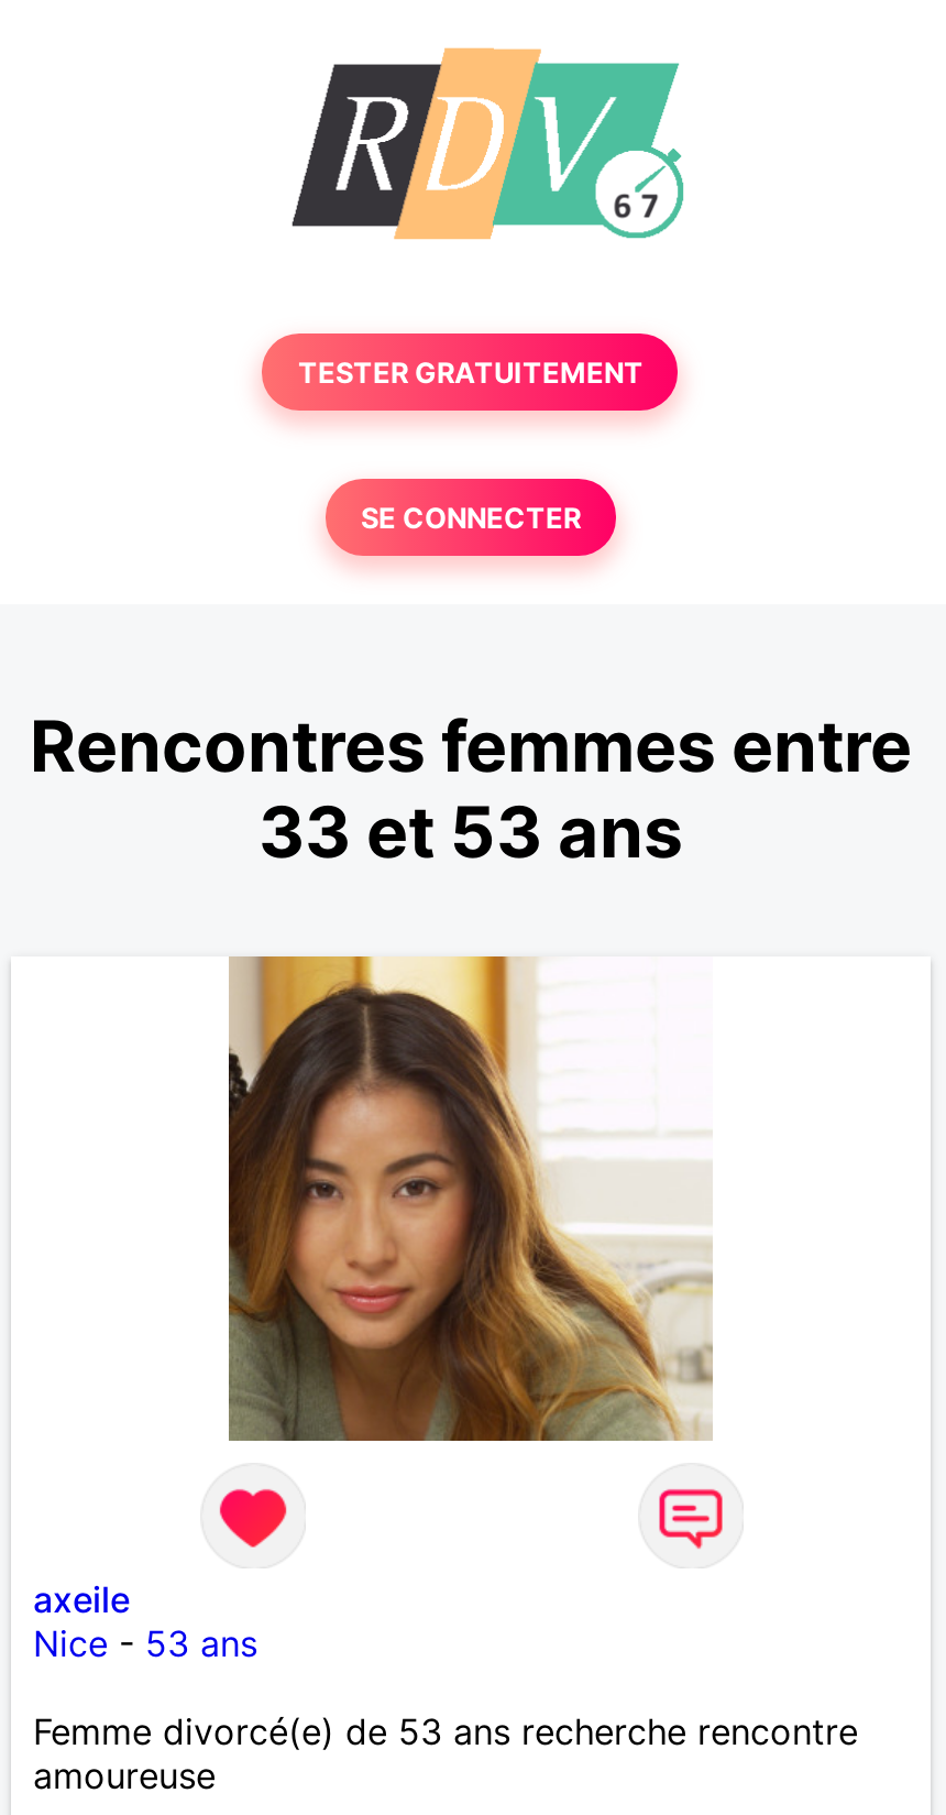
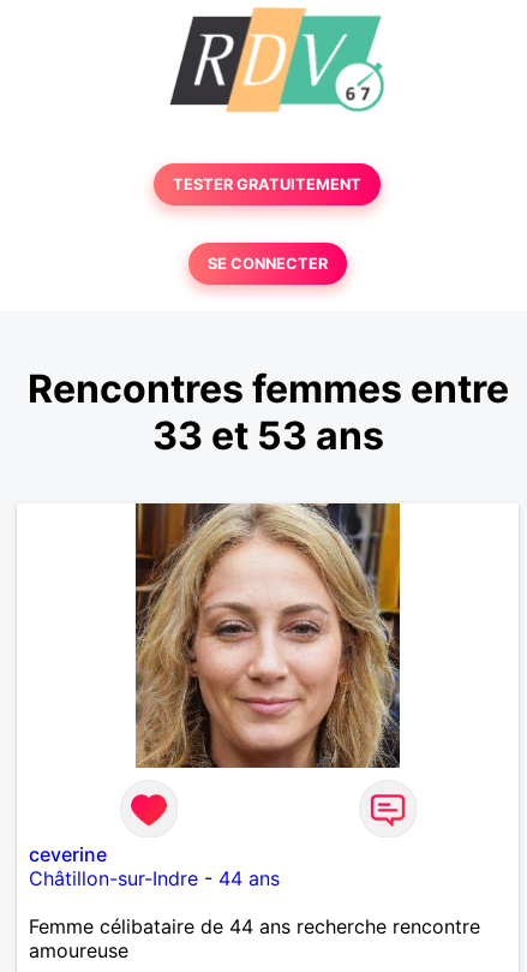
[229,954,713,1443] [image] -> [134,502,401,769] [image]
[33,1577,257,1665] axeile | Nice - 53 ans -> [29,842,280,890] ceverine | Châtillon-sur-Indre - 44 ans
[33,1709,858,1753] Femme divorcé(e) de 53 ans recherche rencontre -> [29,914,480,938] Femme célibataire de 44 ans recherche rencontre

